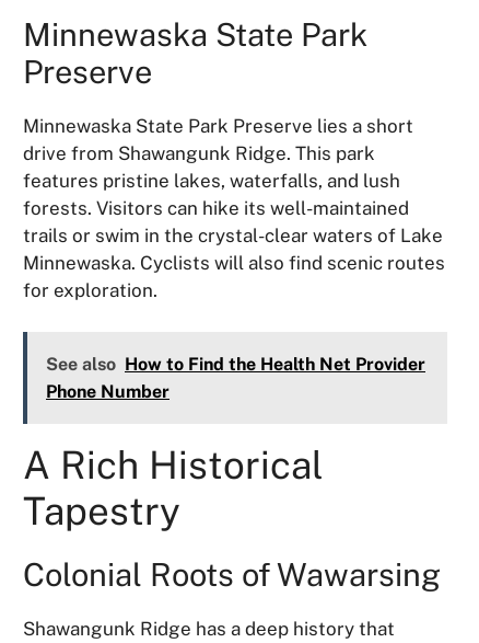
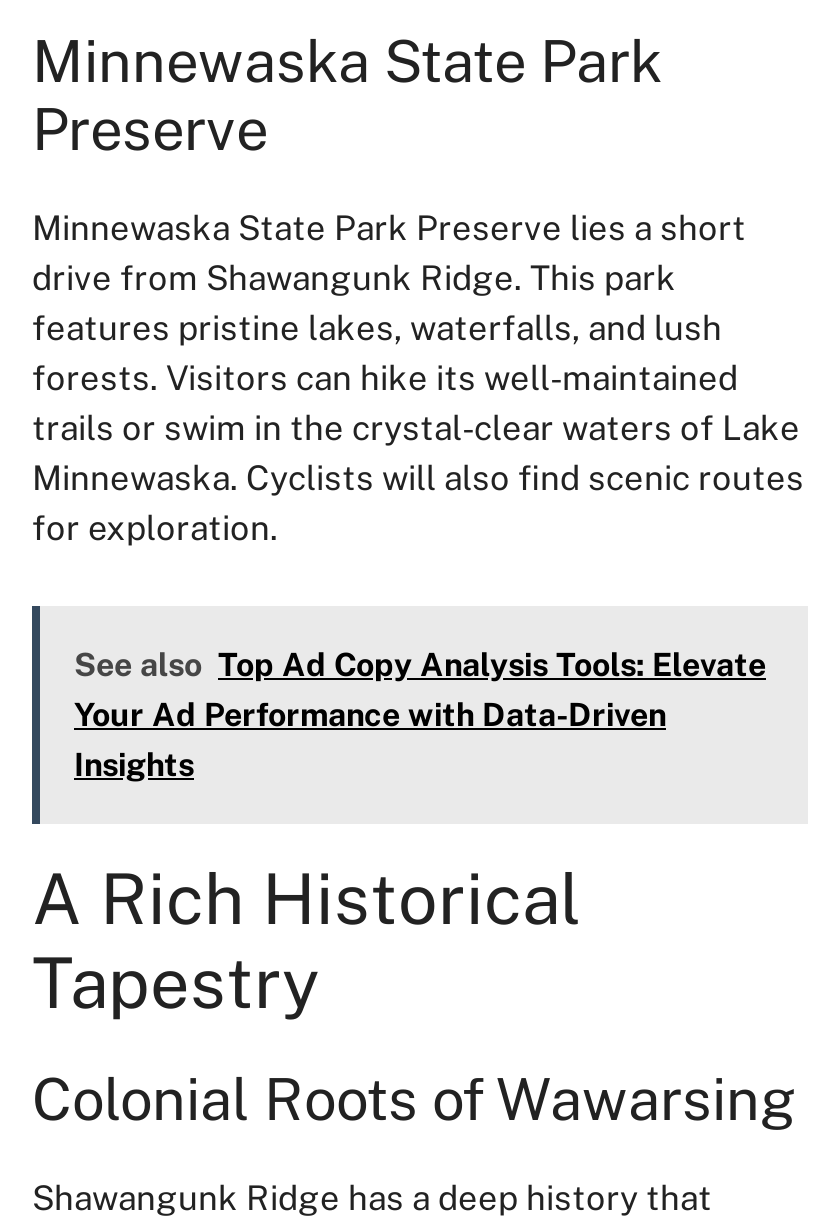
[46,354,425,402] See also How to Find the Health Net Provider | Phone Number -> [74,645,766,783] See also Top Ad Copy Analysis Tools: Elevate | Your Ad Performance with Data-Driven | Insights

